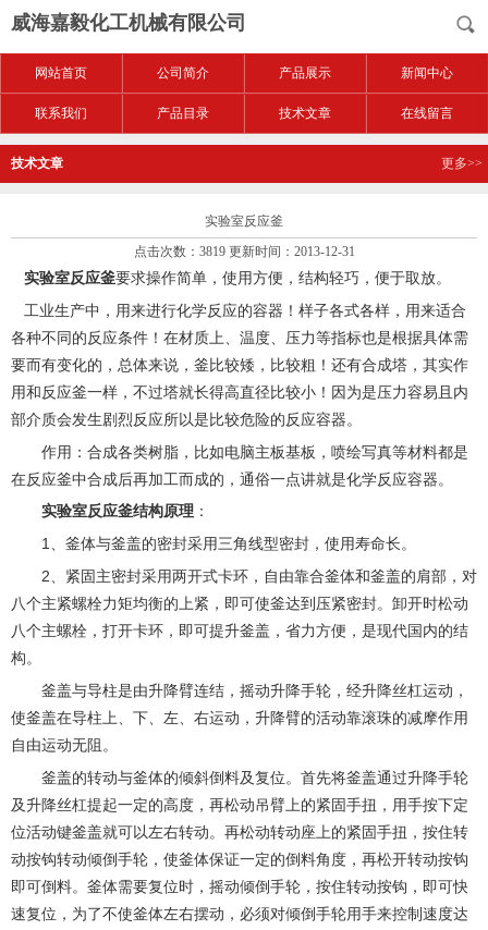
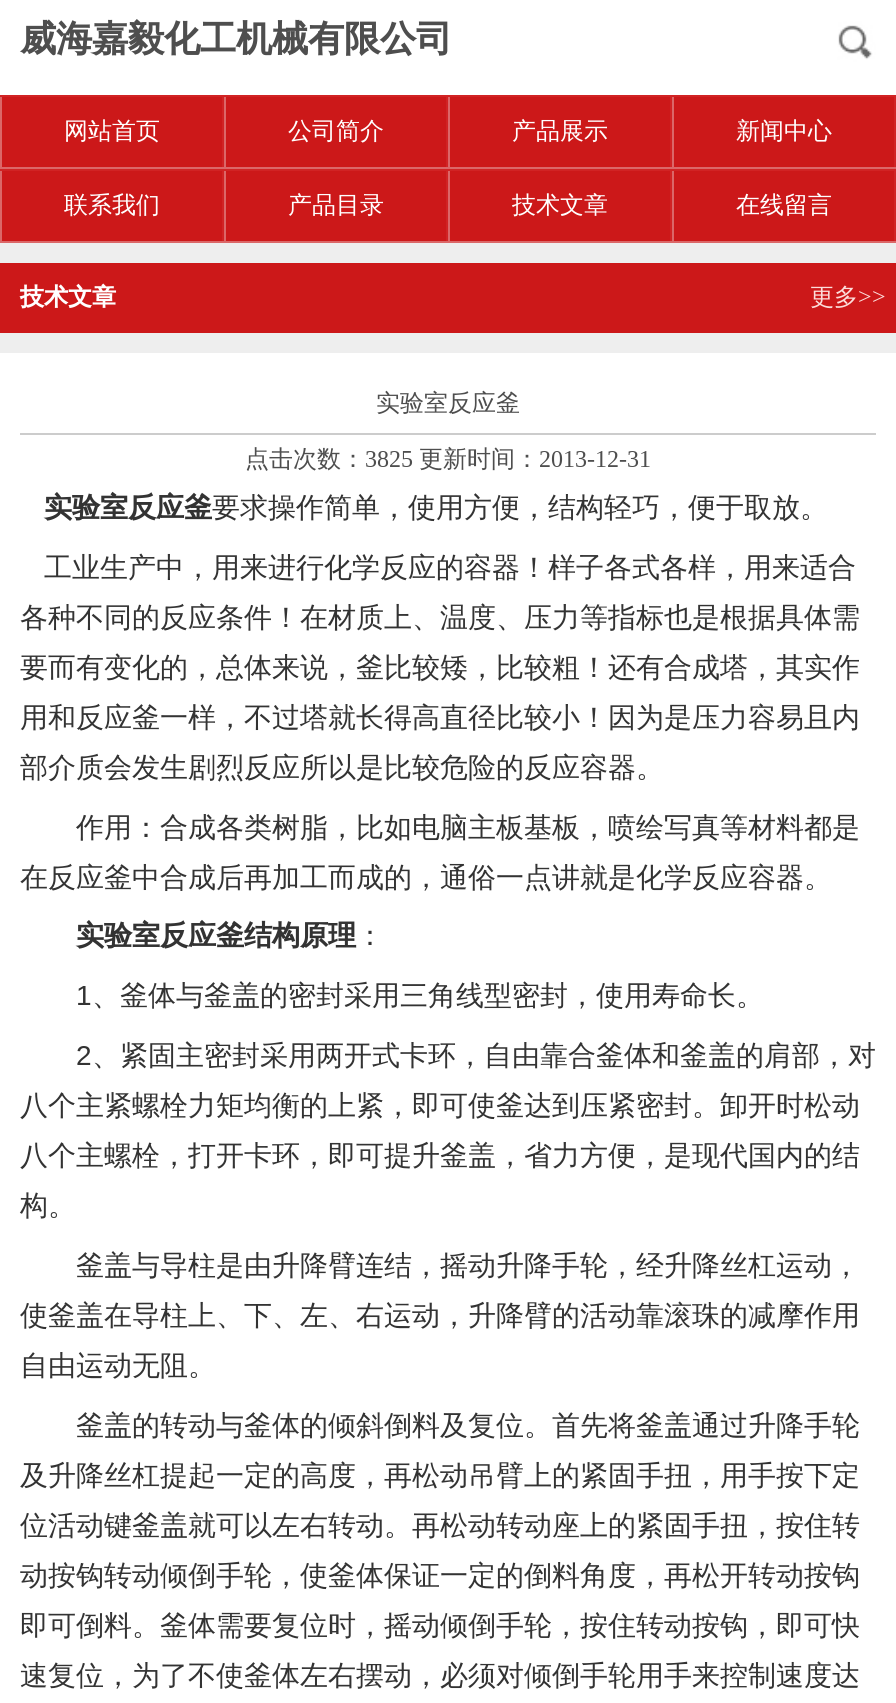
[133,244,355,259] 点击次数：3819 更新时间：2013-12-31 -> [245,445,651,473] 点击次数：3825 更新时间：2013-12-31

